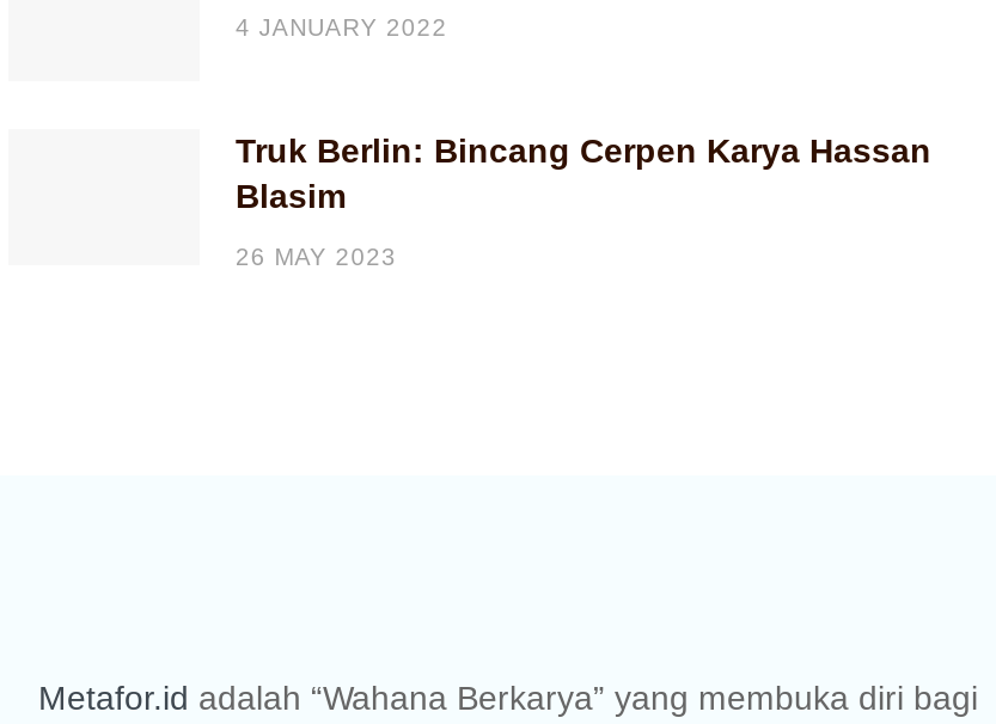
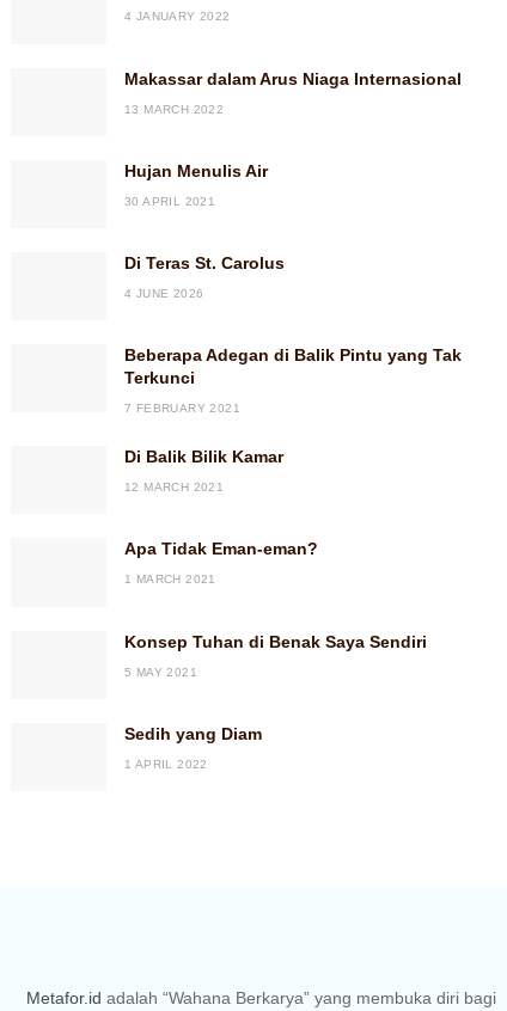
[236,130,931,269] Truk Berlin: Bincang Cerpen Karya Hassan | Blasim | 26 MAY 2023 -> [124,69,462,770] Makassar dalam Arus Niaga Internasional | 13 MARCH 2022 | Hujan Menulis Air | 30 APRIL 2021 | Di Teras St. Carolus | 4 JUNE 2026 | Beberapa Adegan di Balik Pintu yang Tak | Terkunci | 7 FEBRUARY 2021 | Di Balik Bilik Kamar | 12 MARCH 2021 | Apa Tidak Eman-eman? | 1 MARCH 2021 | Konsep Tuhan di Benak Saya Sendiri | 5 MAY 2021 | Sedih yang Diam | 1 APRIL 2022

